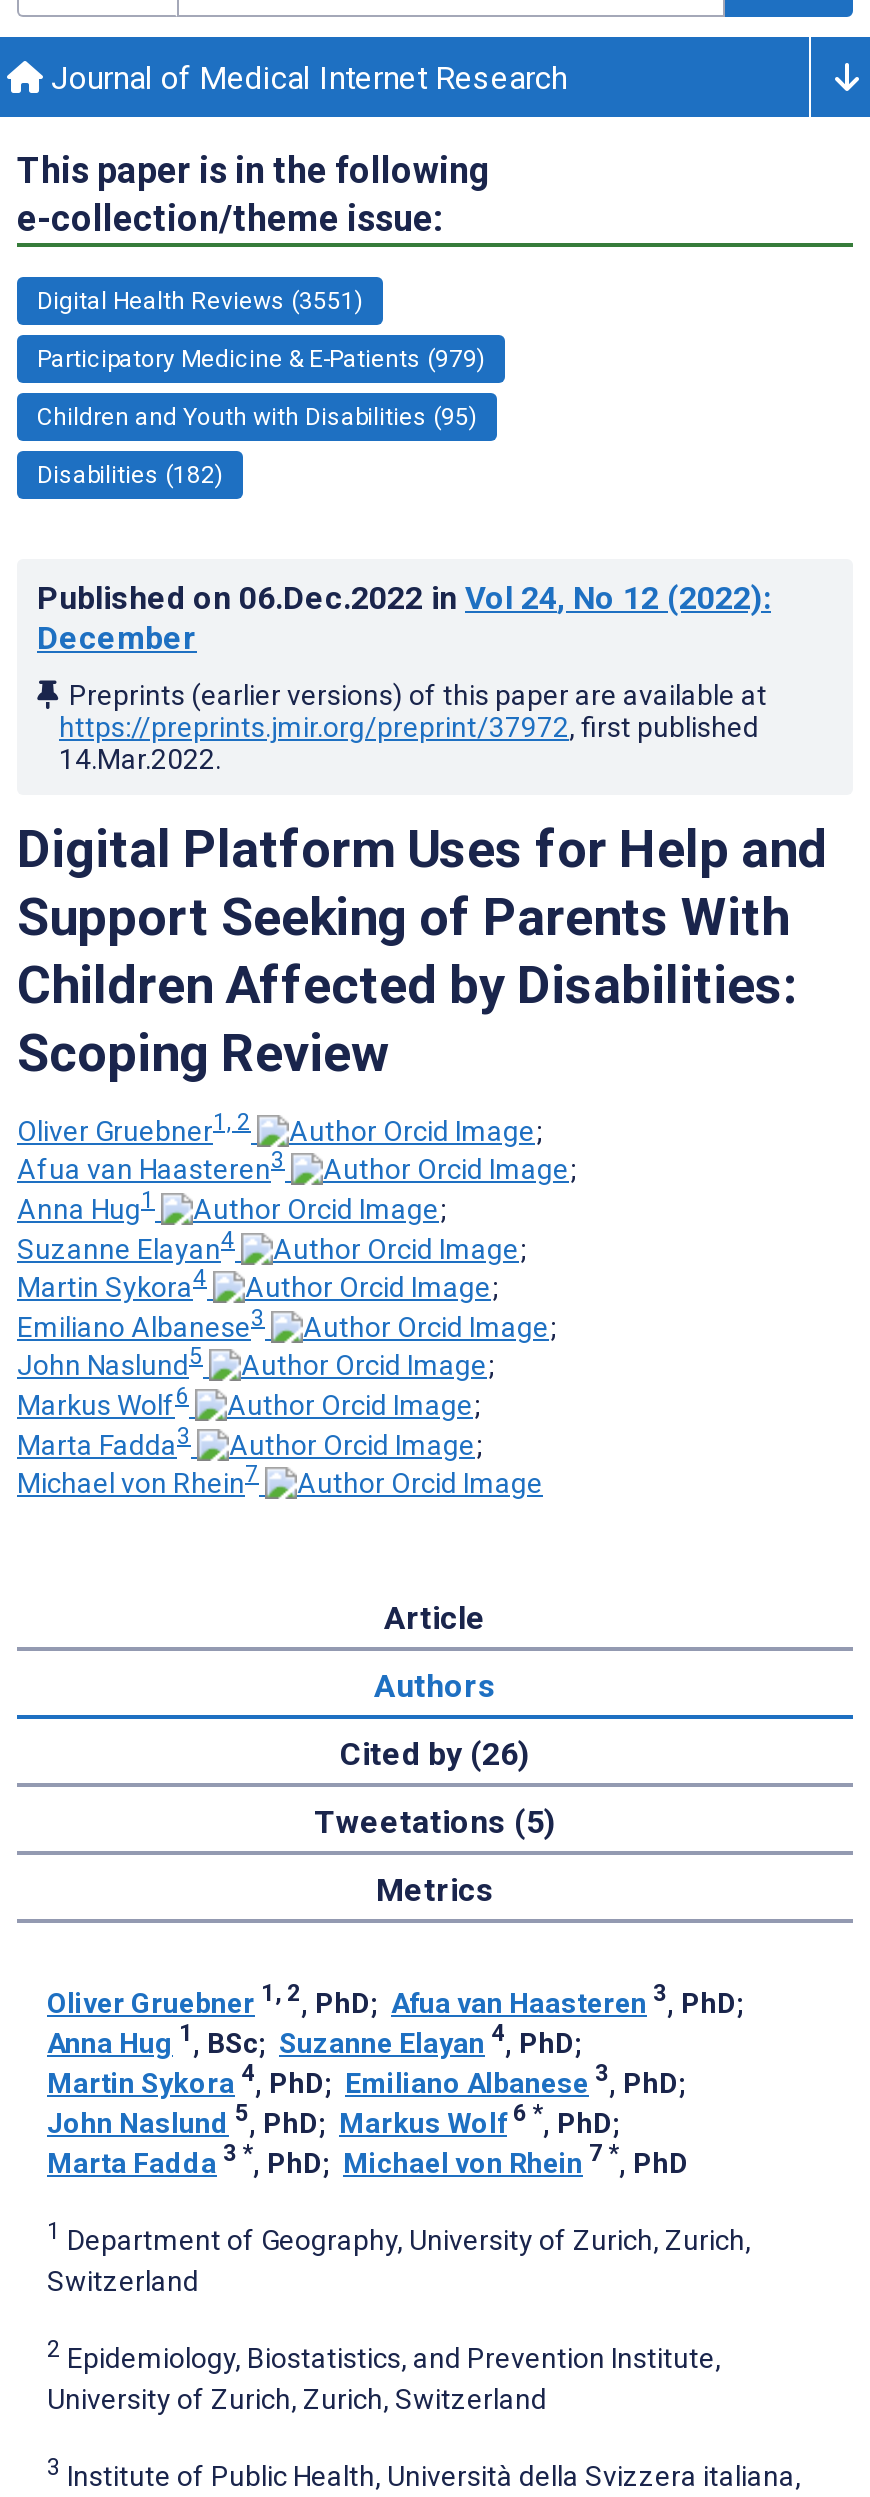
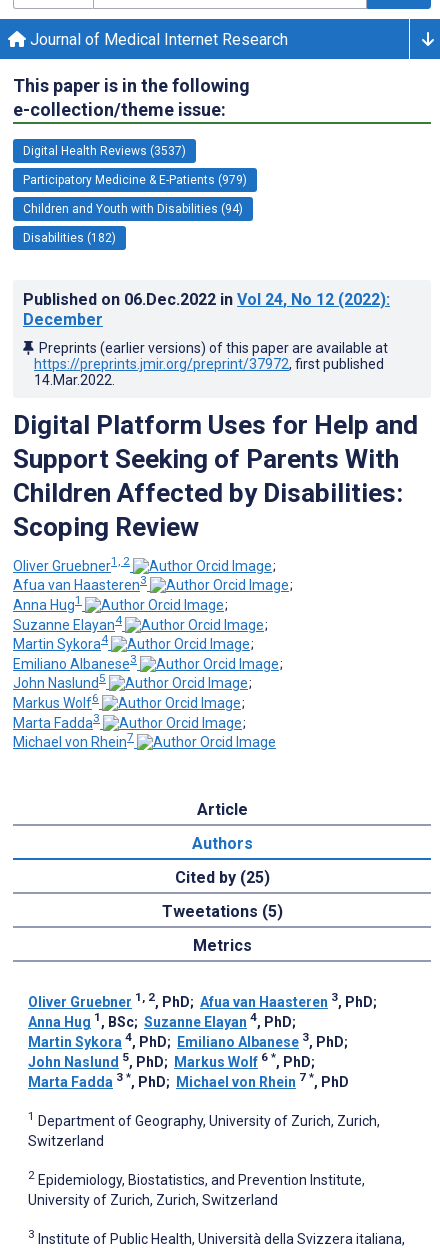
[37,287,363,315] Digital Health Reviews (3551) -> [23,144,186,158] Digital Health Reviews (3537)
[37,403,477,431] Children and Youth with Disabilities (95) -> [23,202,243,216] Children and Youth with Disabilities (94)
[340,1736,530,1774] Cited by (26) -> [174,868,269,887] Cited by (25)

